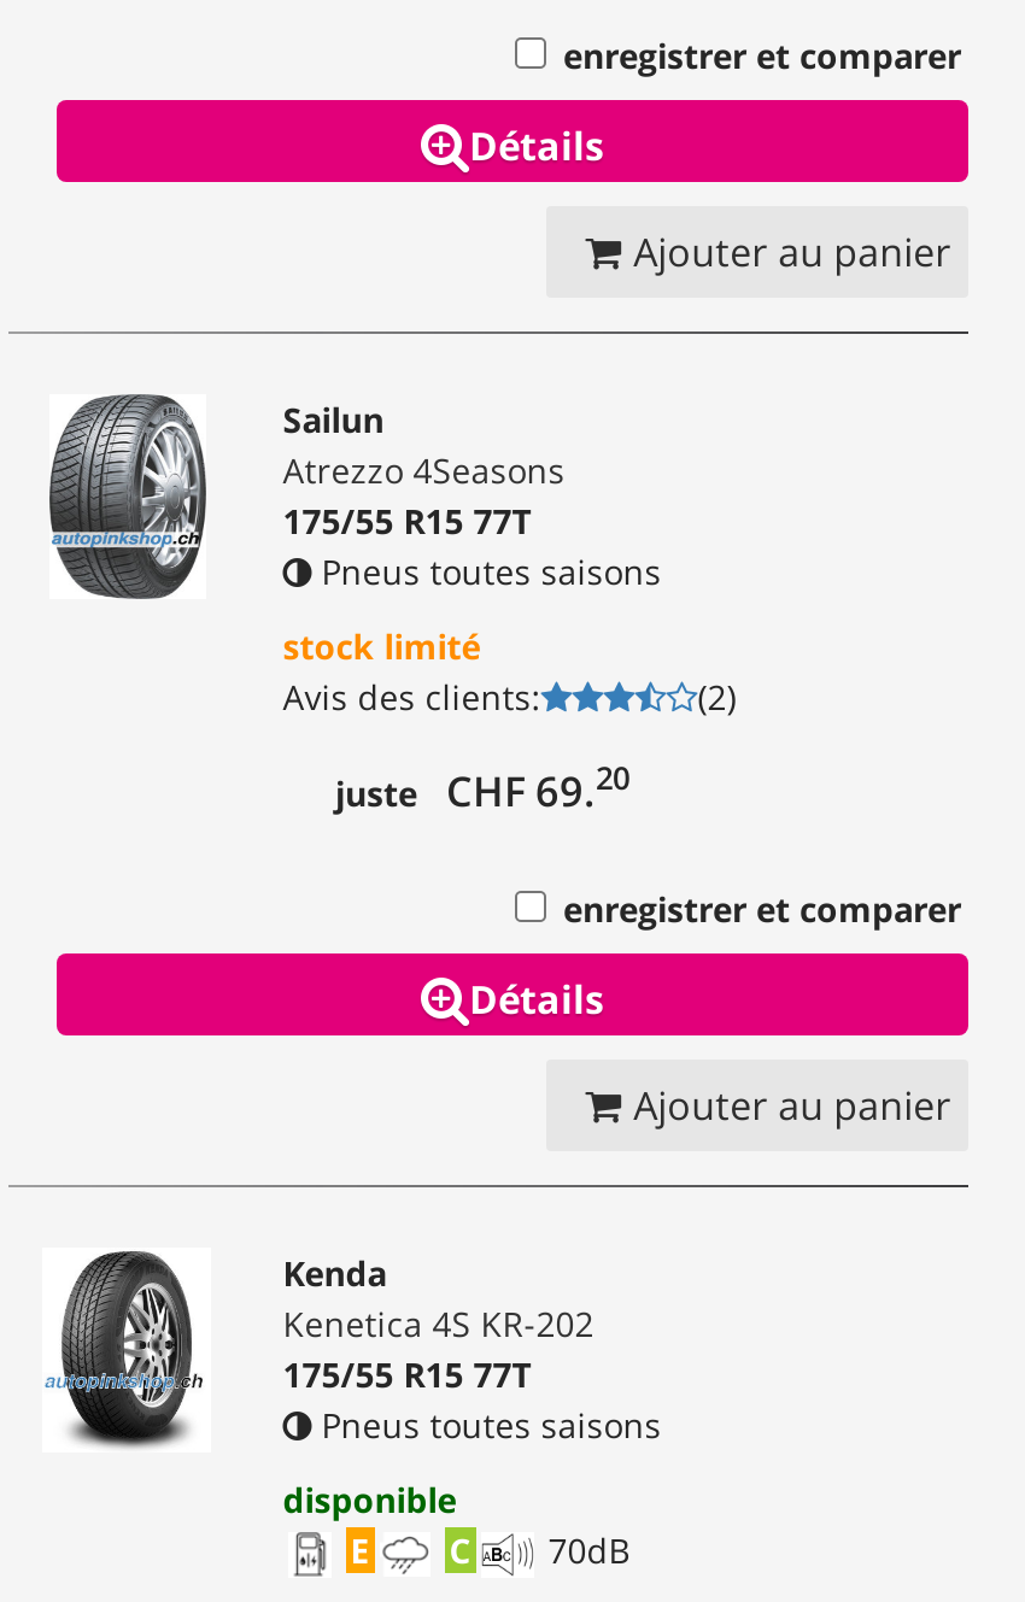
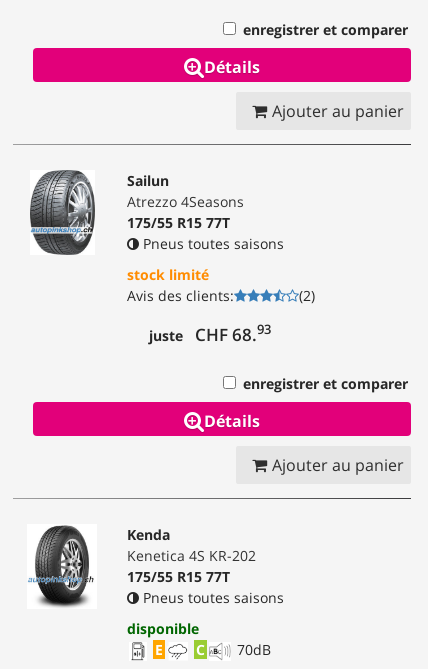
[335,757,629,818] juste CHF 69.20 -> [148,320,270,346] juste CHF 68.93

